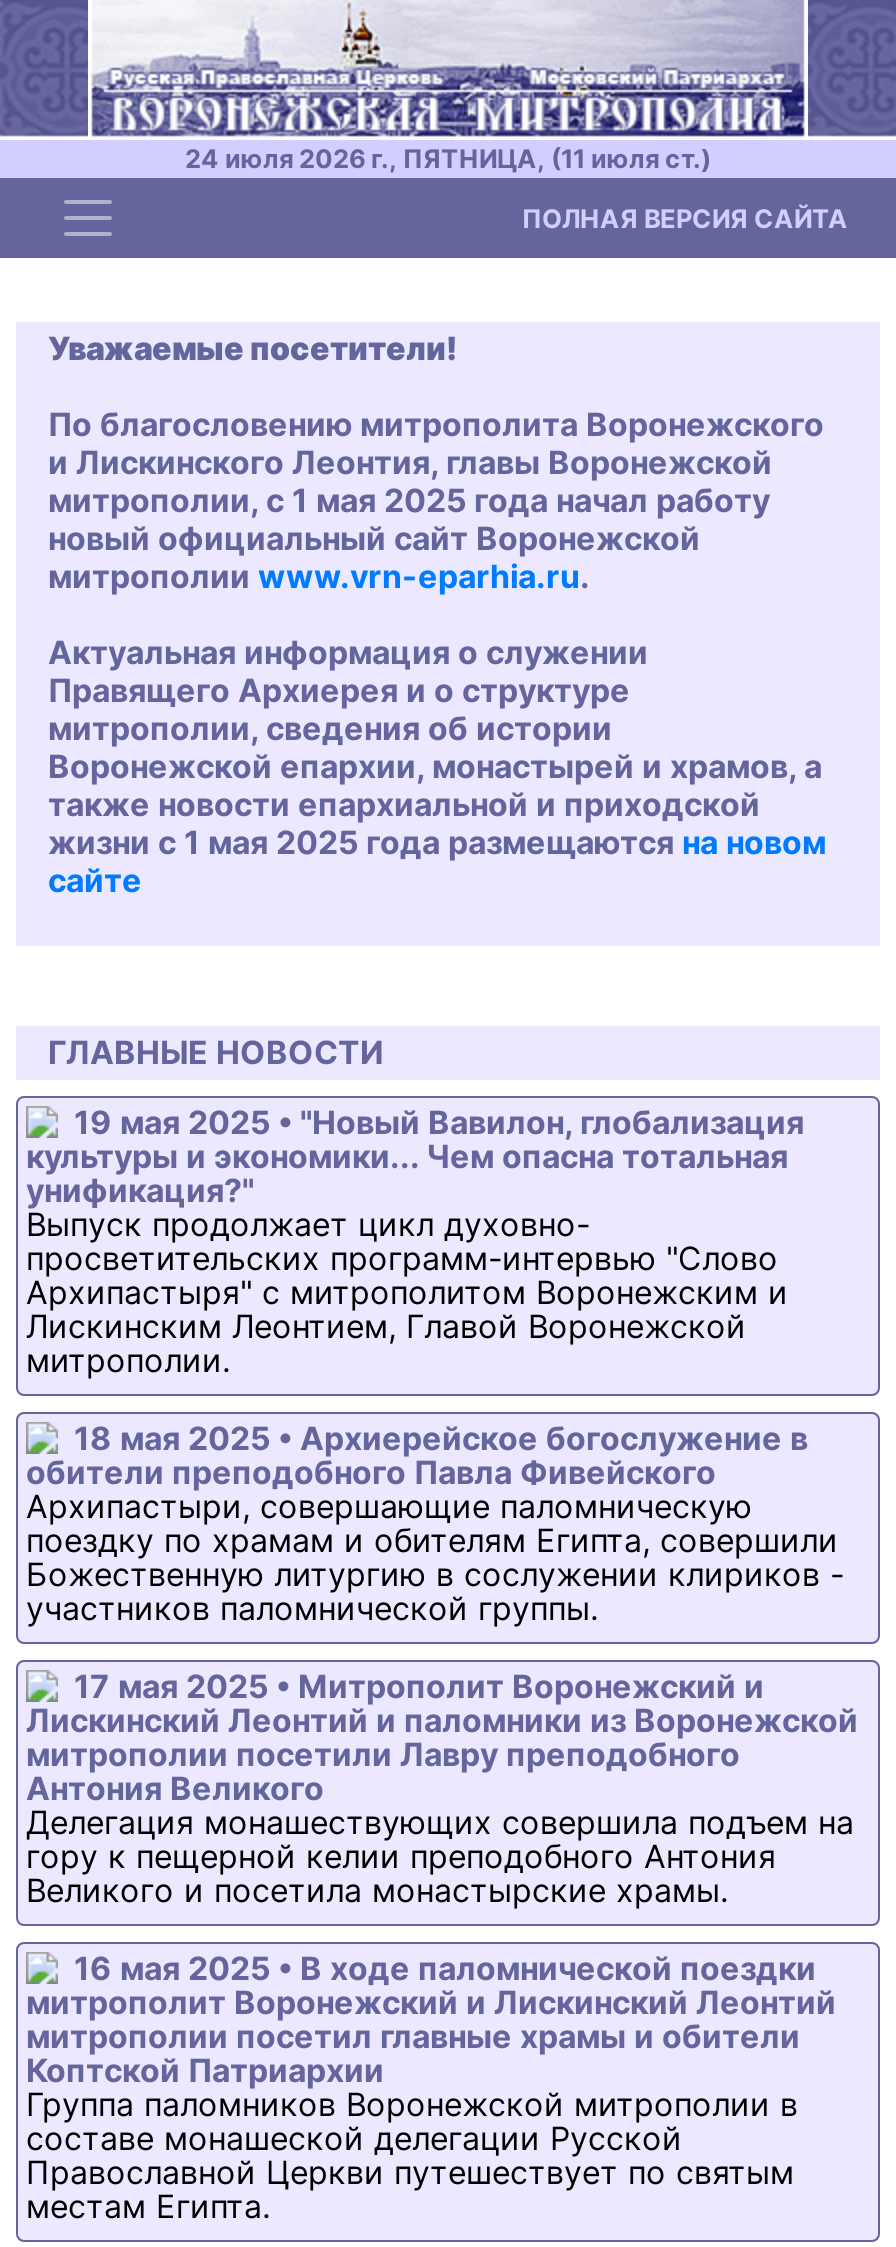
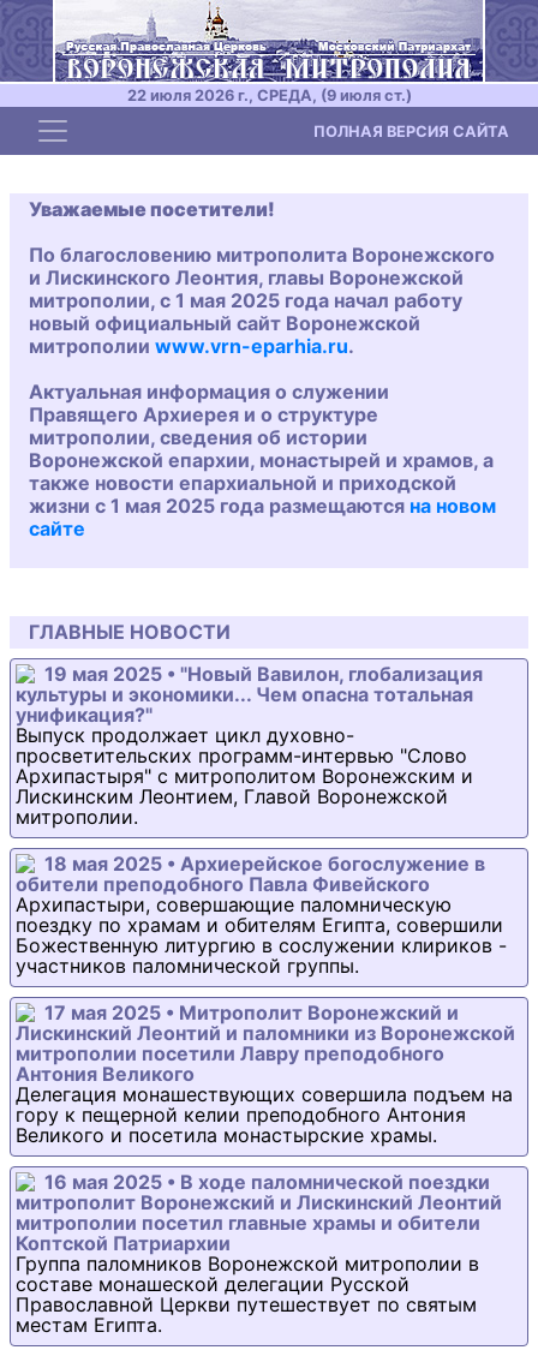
[185,144,711,174] 24 июля 2026 г., ПЯТНИЦА, (11 июля ст.) -> [127,86,411,104] 22 июля 2026 г., СРЕДА, (9 июля ст.)

